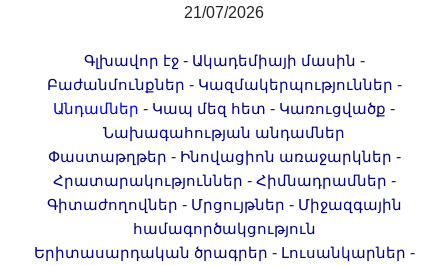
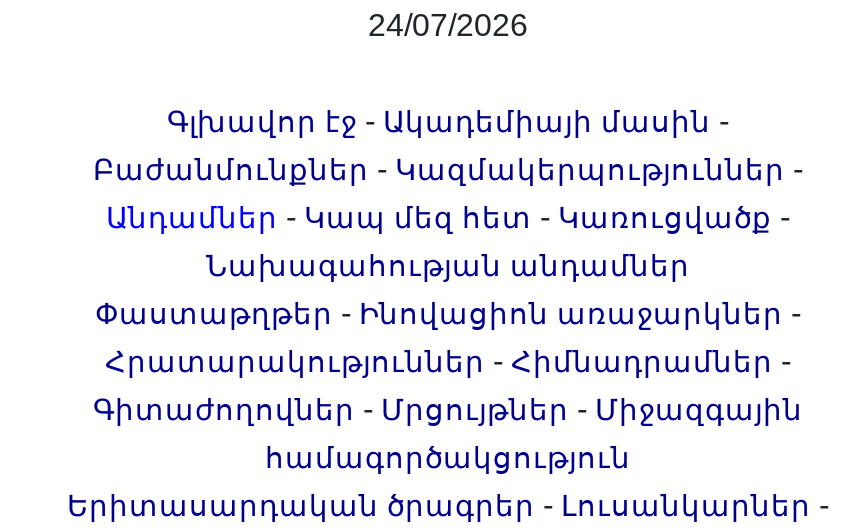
[184,4,264,21] 21/07/2026 -> [368,8,528,42] 24/07/2026

